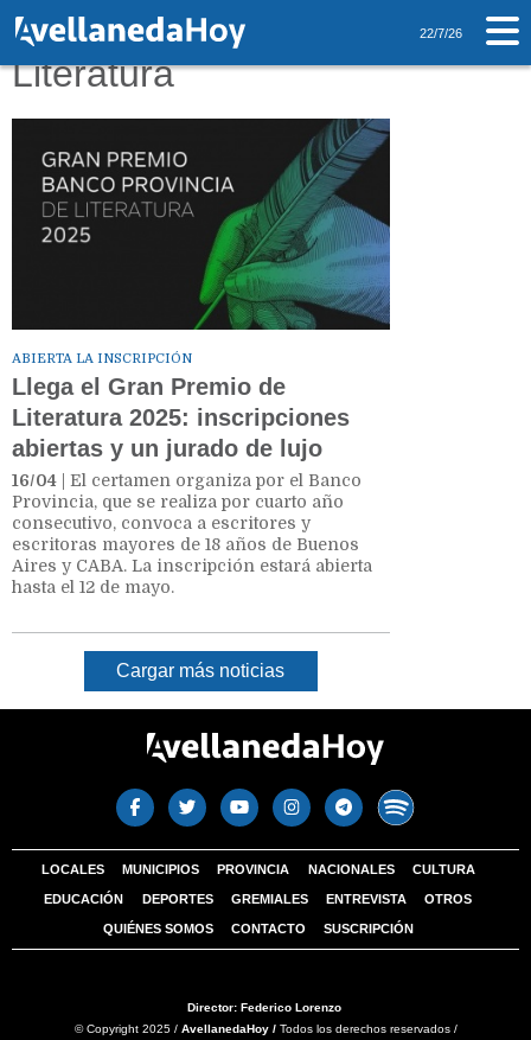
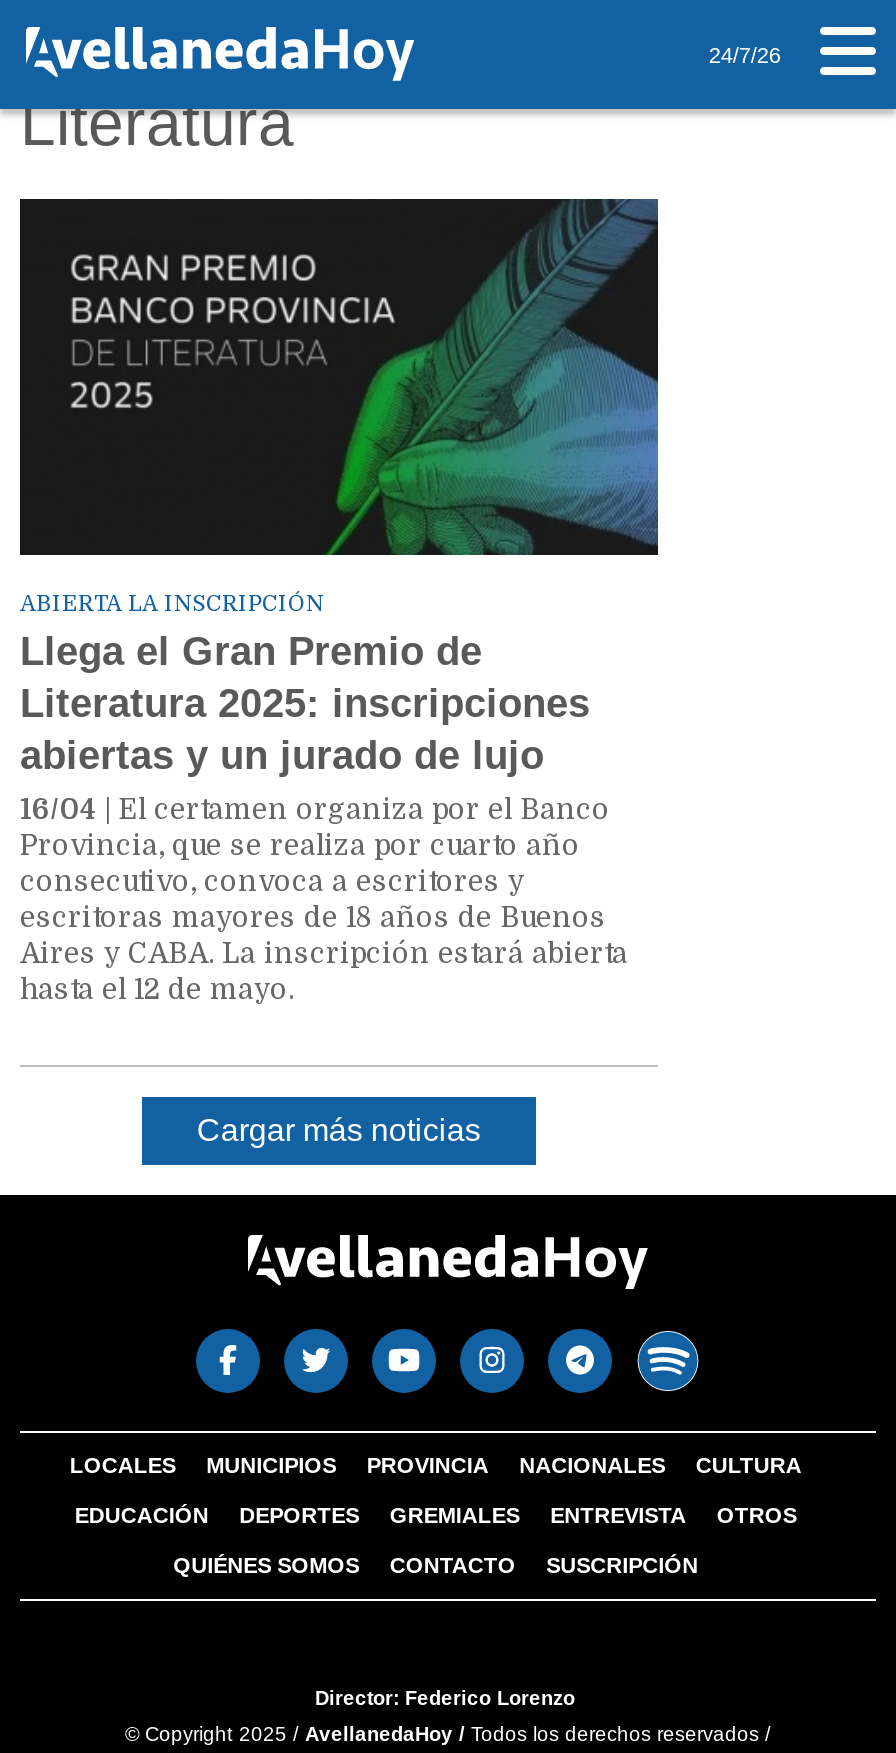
[420,25,463,40] 22/7/26 -> [709,42,781,66] 24/7/26

